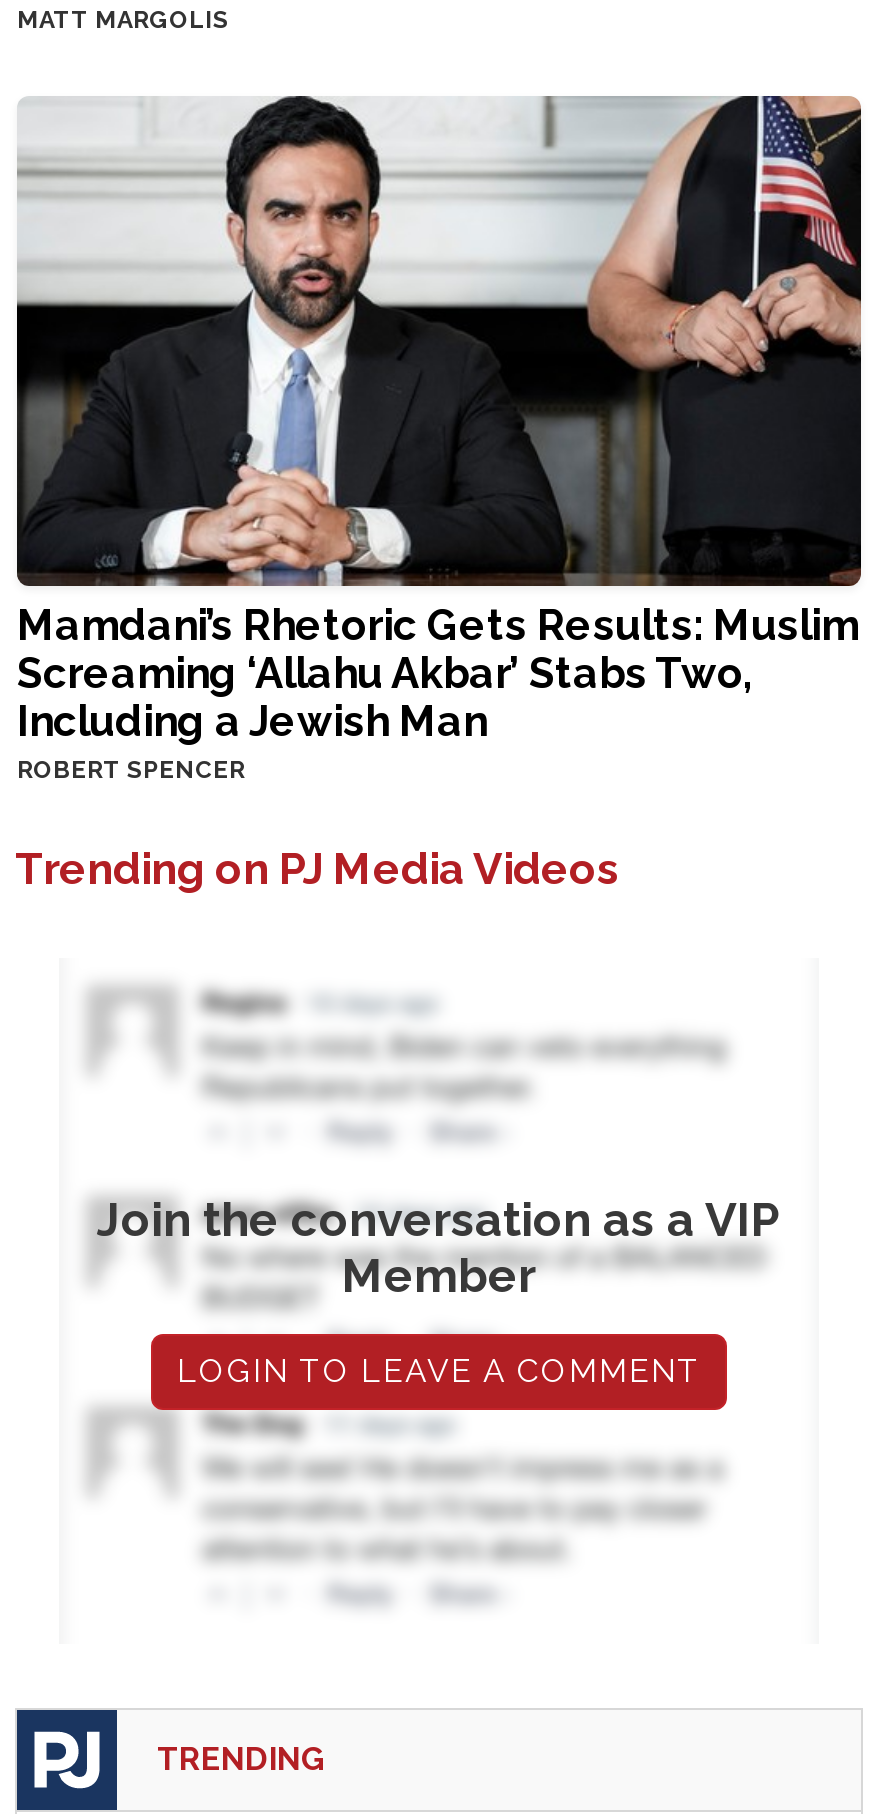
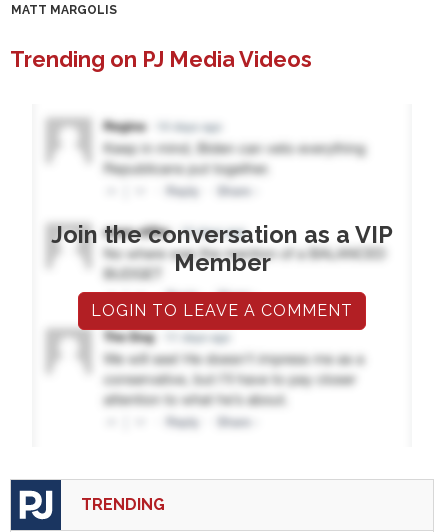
[15,94,863,784] [image] | Mamdani’s Rhetoric Gets Results: Muslim | Screaming ‘Allahu Akbar’ Stabs Two, | Including a Jewish Man | ROBERT SPENCER -> none

